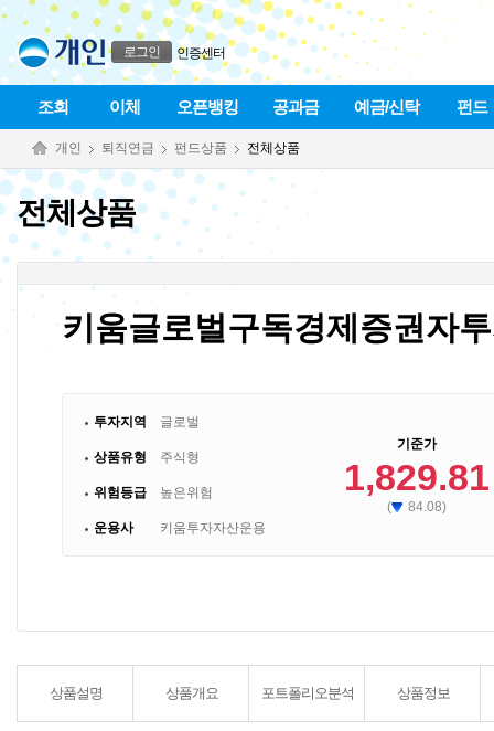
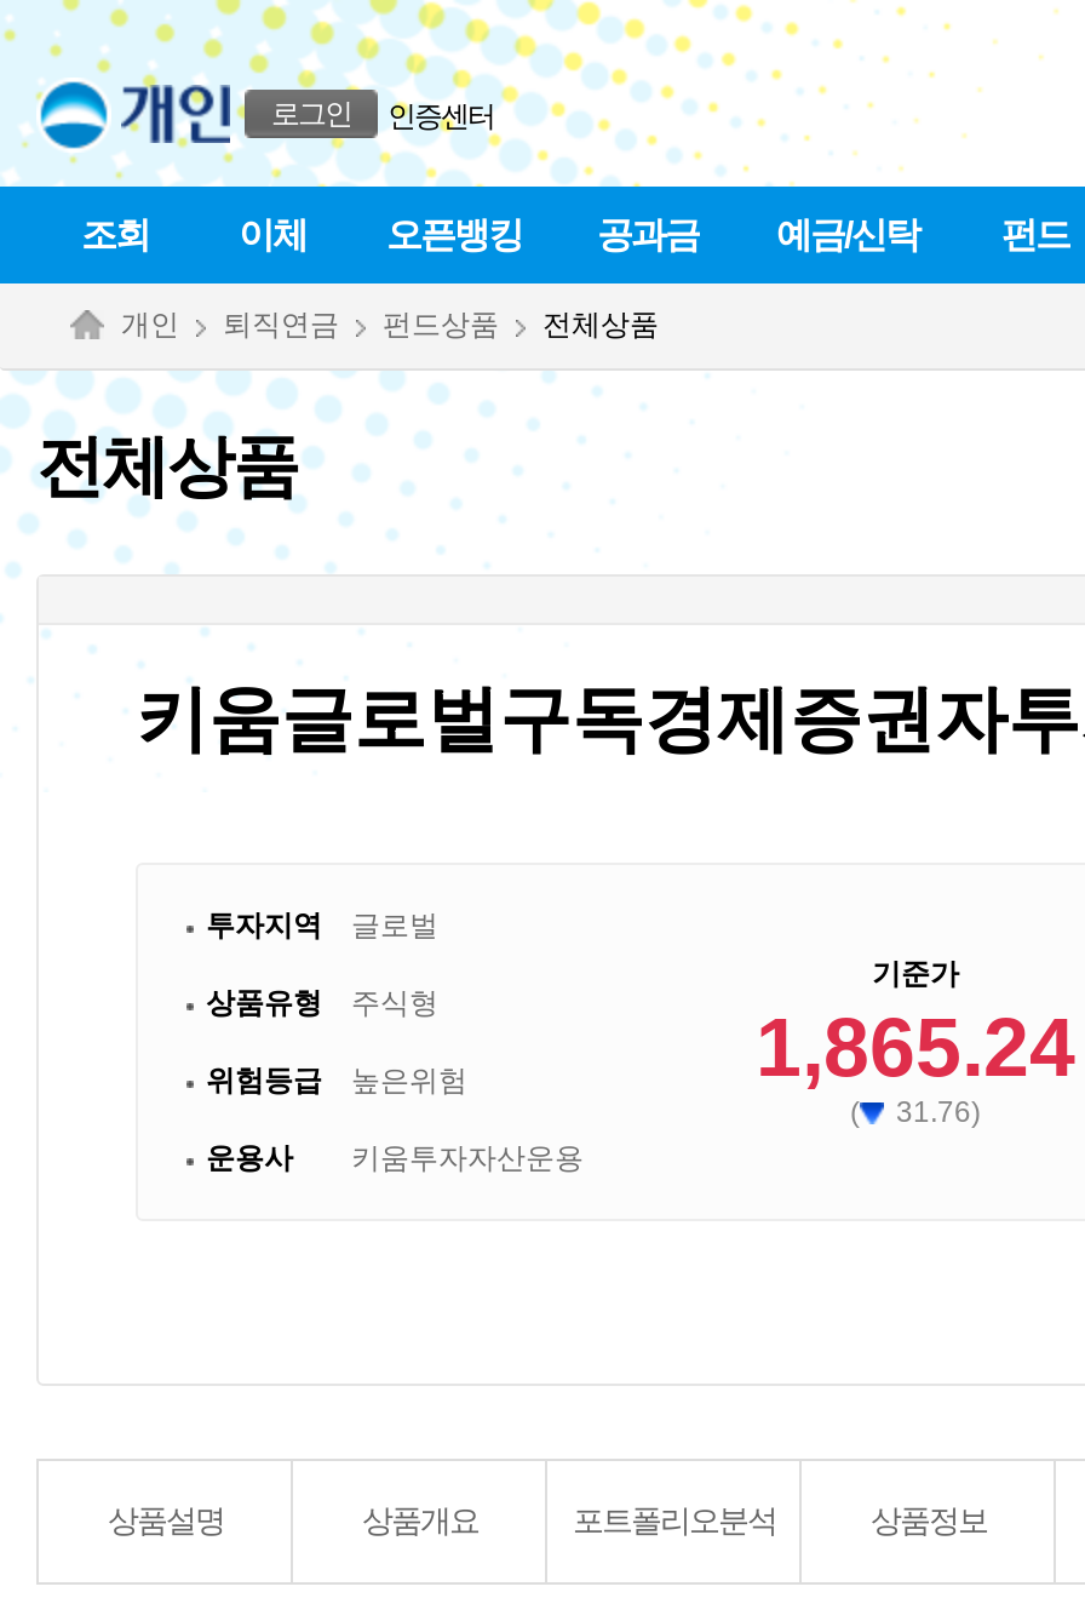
[344,456,490,498] 1,829.81 -> [756,1000,1075,1092] 1,865.24
[408,499,447,514] 84.08) -> [896,1095,981,1129] 31.76)

